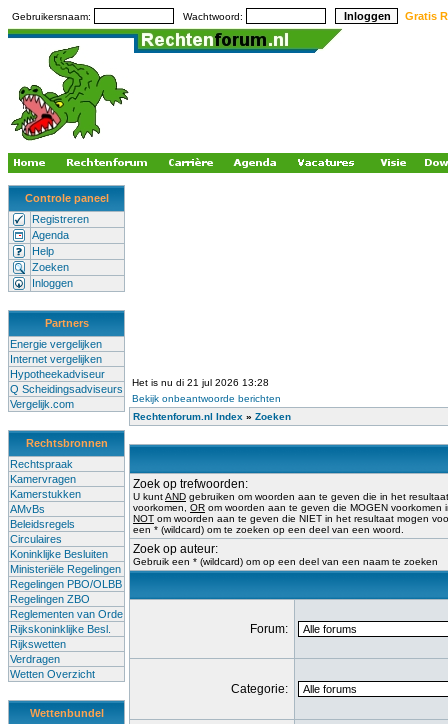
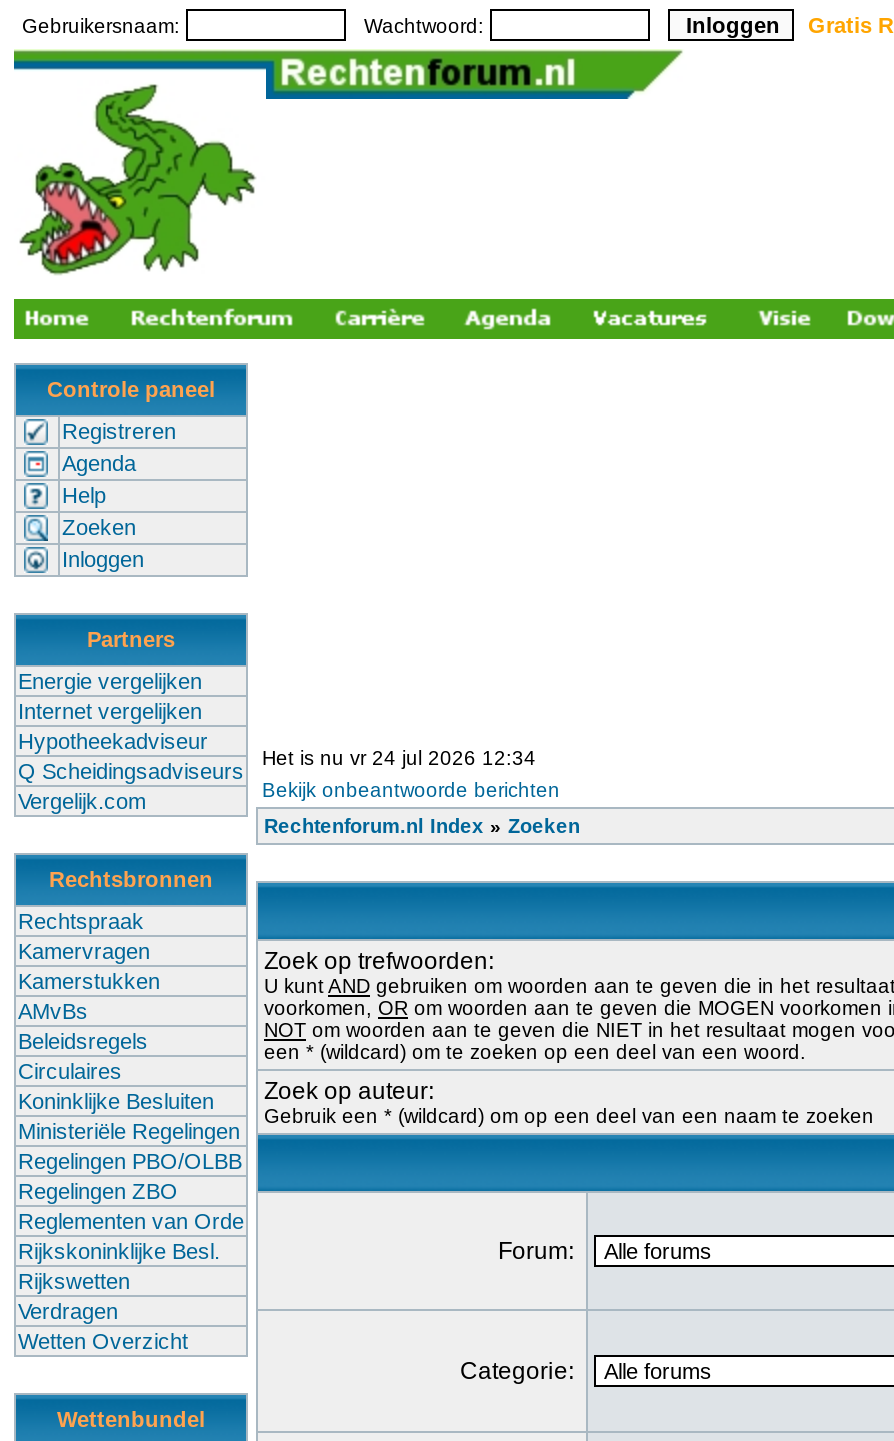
[132,377,269,388] Het is nu di 21 jul 2026 13:28 -> [262,747,536,769] Het is nu vr 24 jul 2026 12:34

